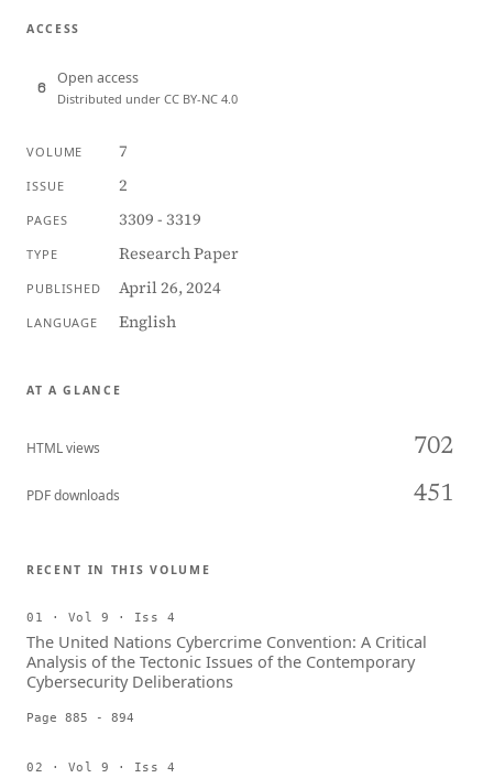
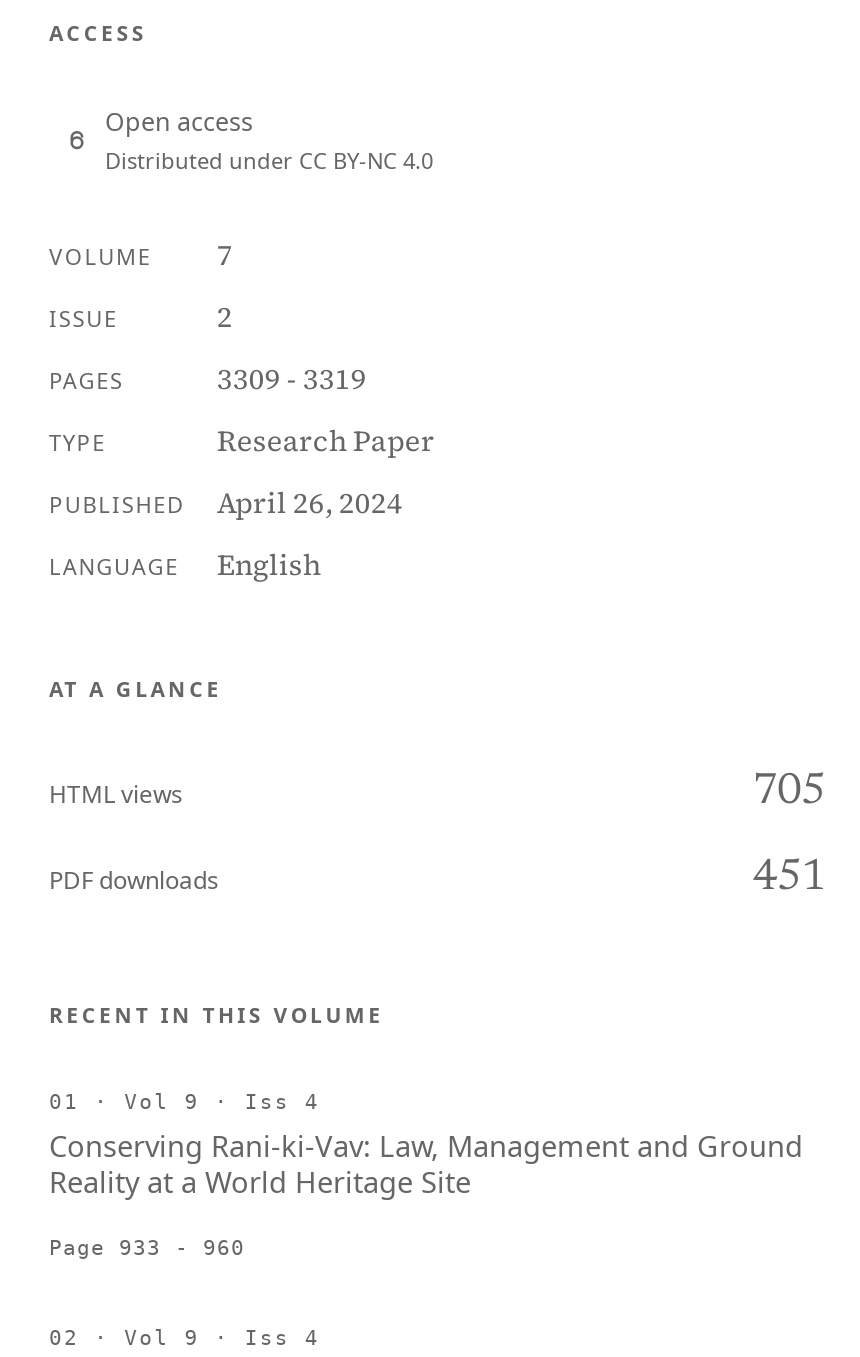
[414,435,453,460] 702 -> [753,771,825,815] 705
[26,630,427,692] The United Nations Cybercrime Convention: A Critical | Analysis of the Tectonic Issues of the Contemporary | Cybersecurity Deliberations -> [49,1125,803,1201] Conserving Rani-ki-Vav: Law, Management and Ground | Reality at a World Heritage Site
[26,711,134,724] Page 885 - 894 -> [49,1235,245,1259] Page 933 - 960

